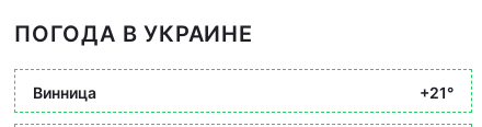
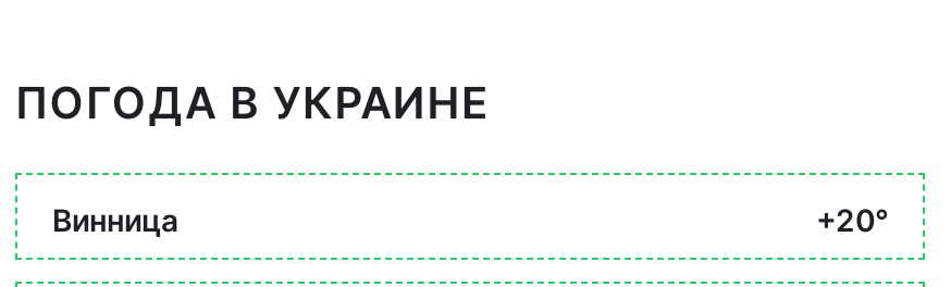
[420,83,454,101] +21° -> [816,200,888,237] +20°

